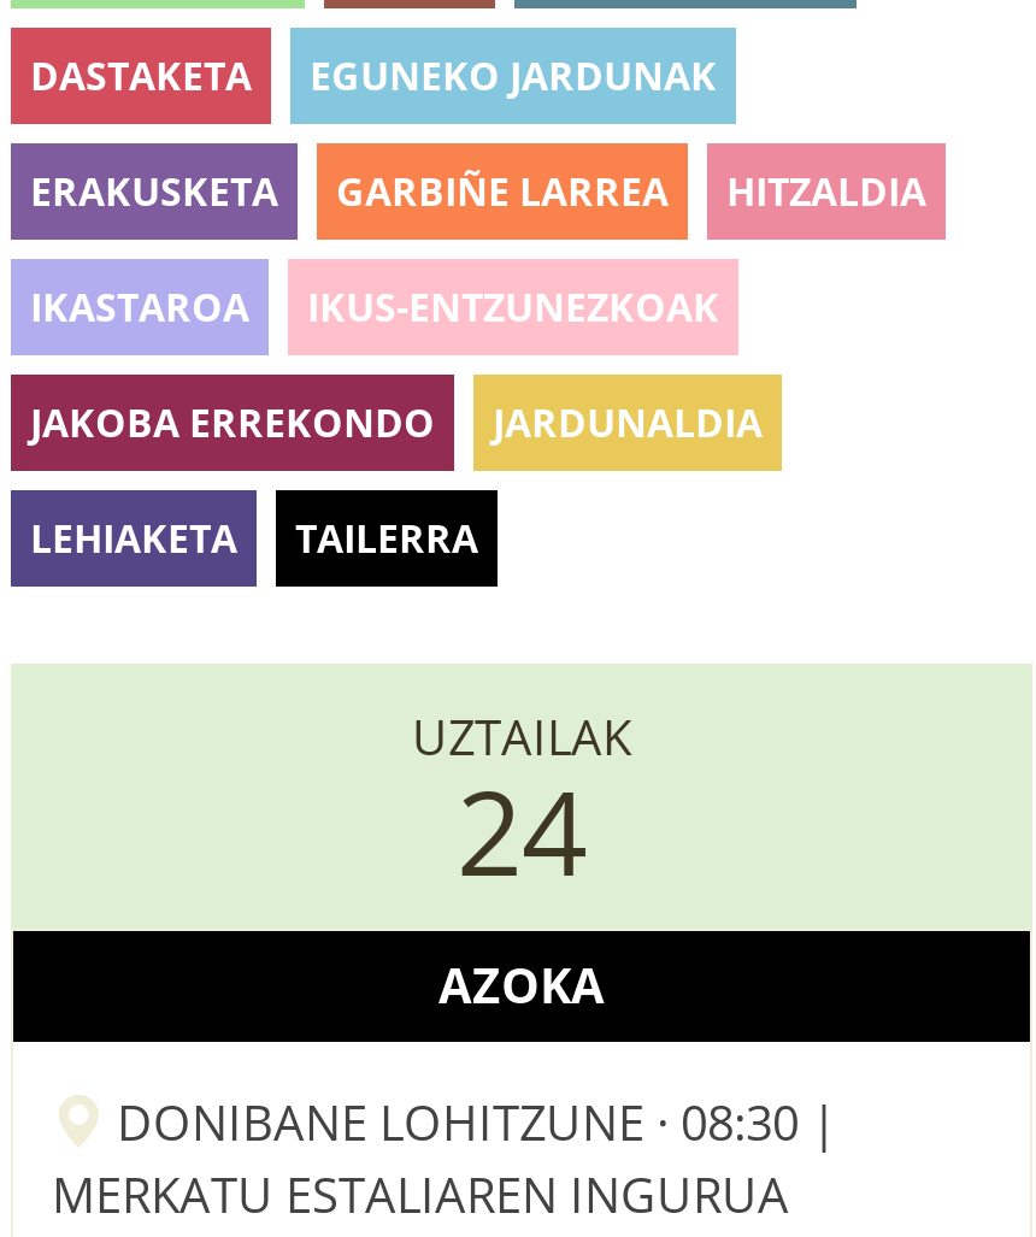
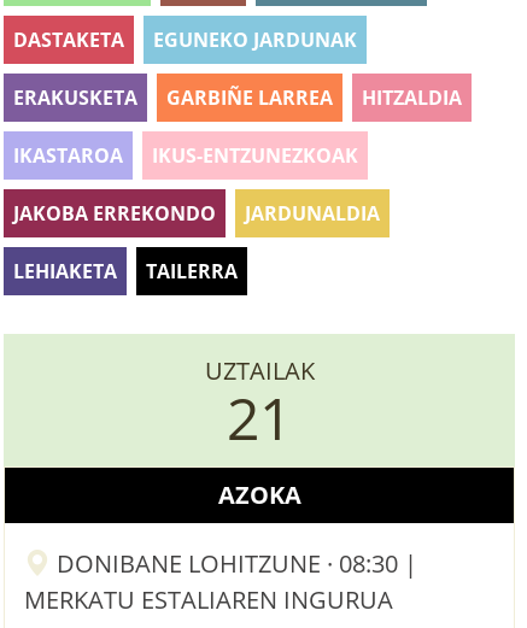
[457,752,587,909] 24 -> [227,378,292,457] 21

